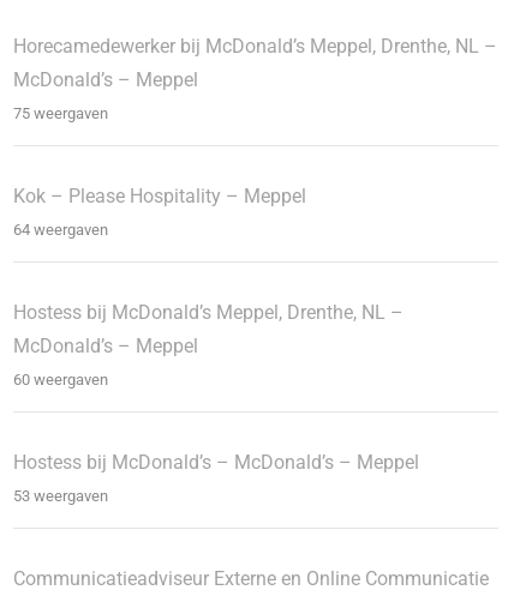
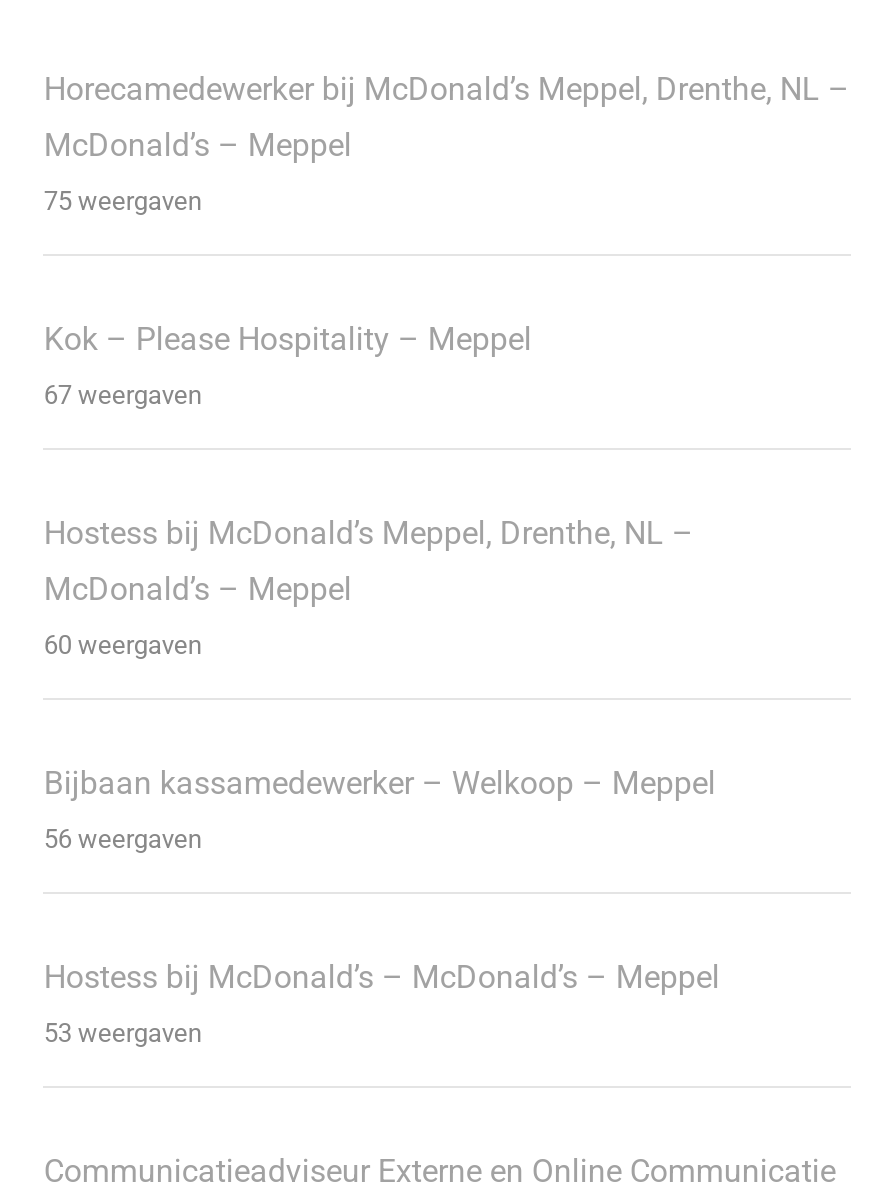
[14,220,109,238] 64 weergaven -> [44,379,202,409] 67 weergaven
none -> [44,763,716,853] Bijbaan kassamedewerker – Welkoop – Meppel | 56 weergaven

